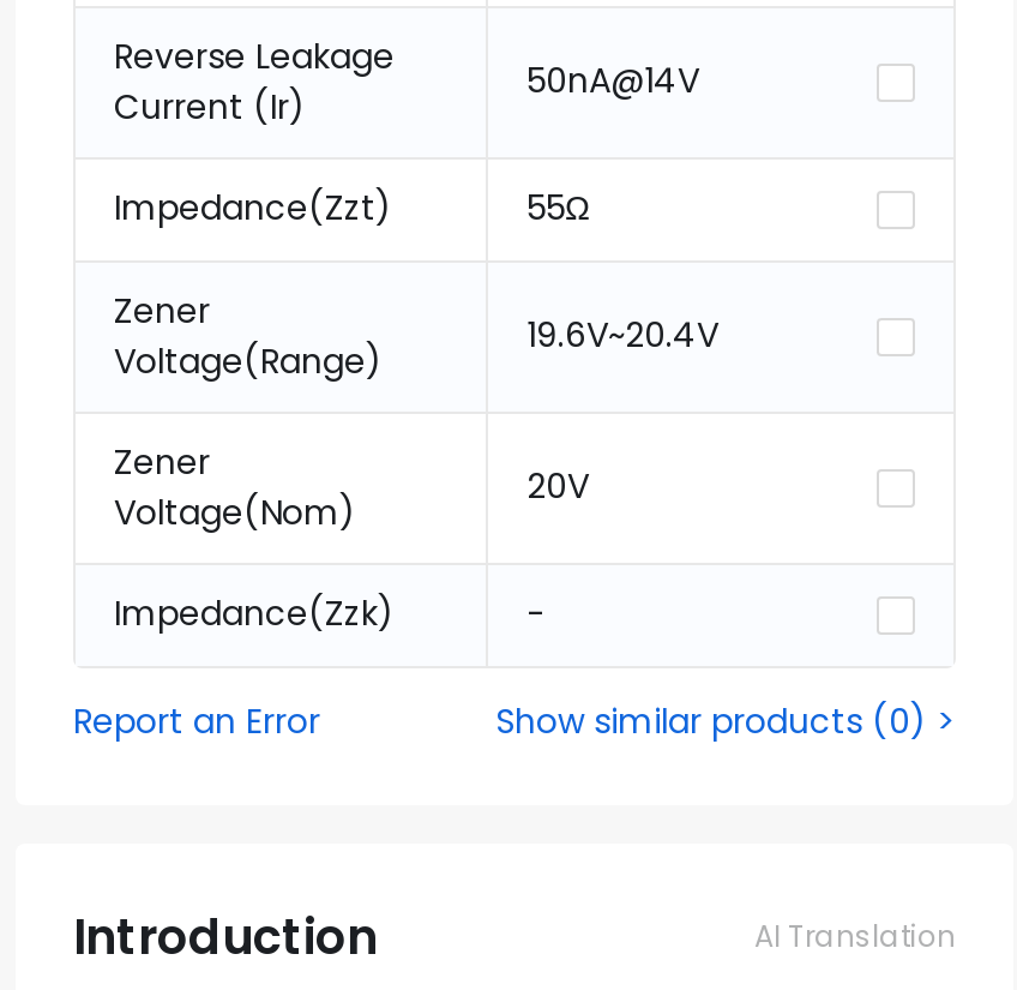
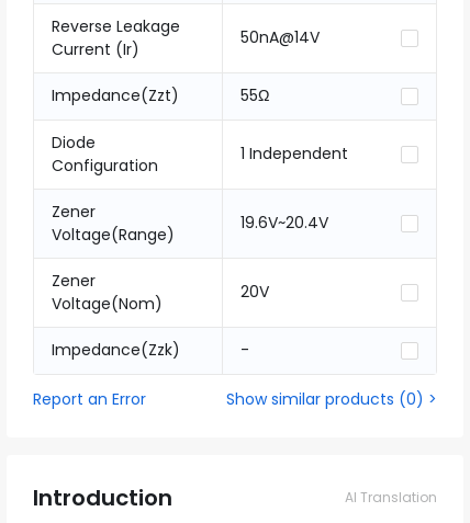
none -> [52,132,158,177] Diode | Configuration
none -> [240,143,348,164] 1 Independent

